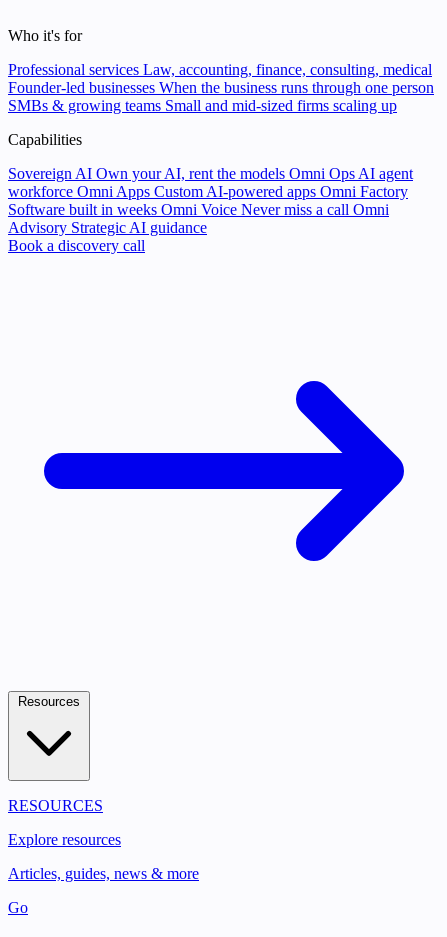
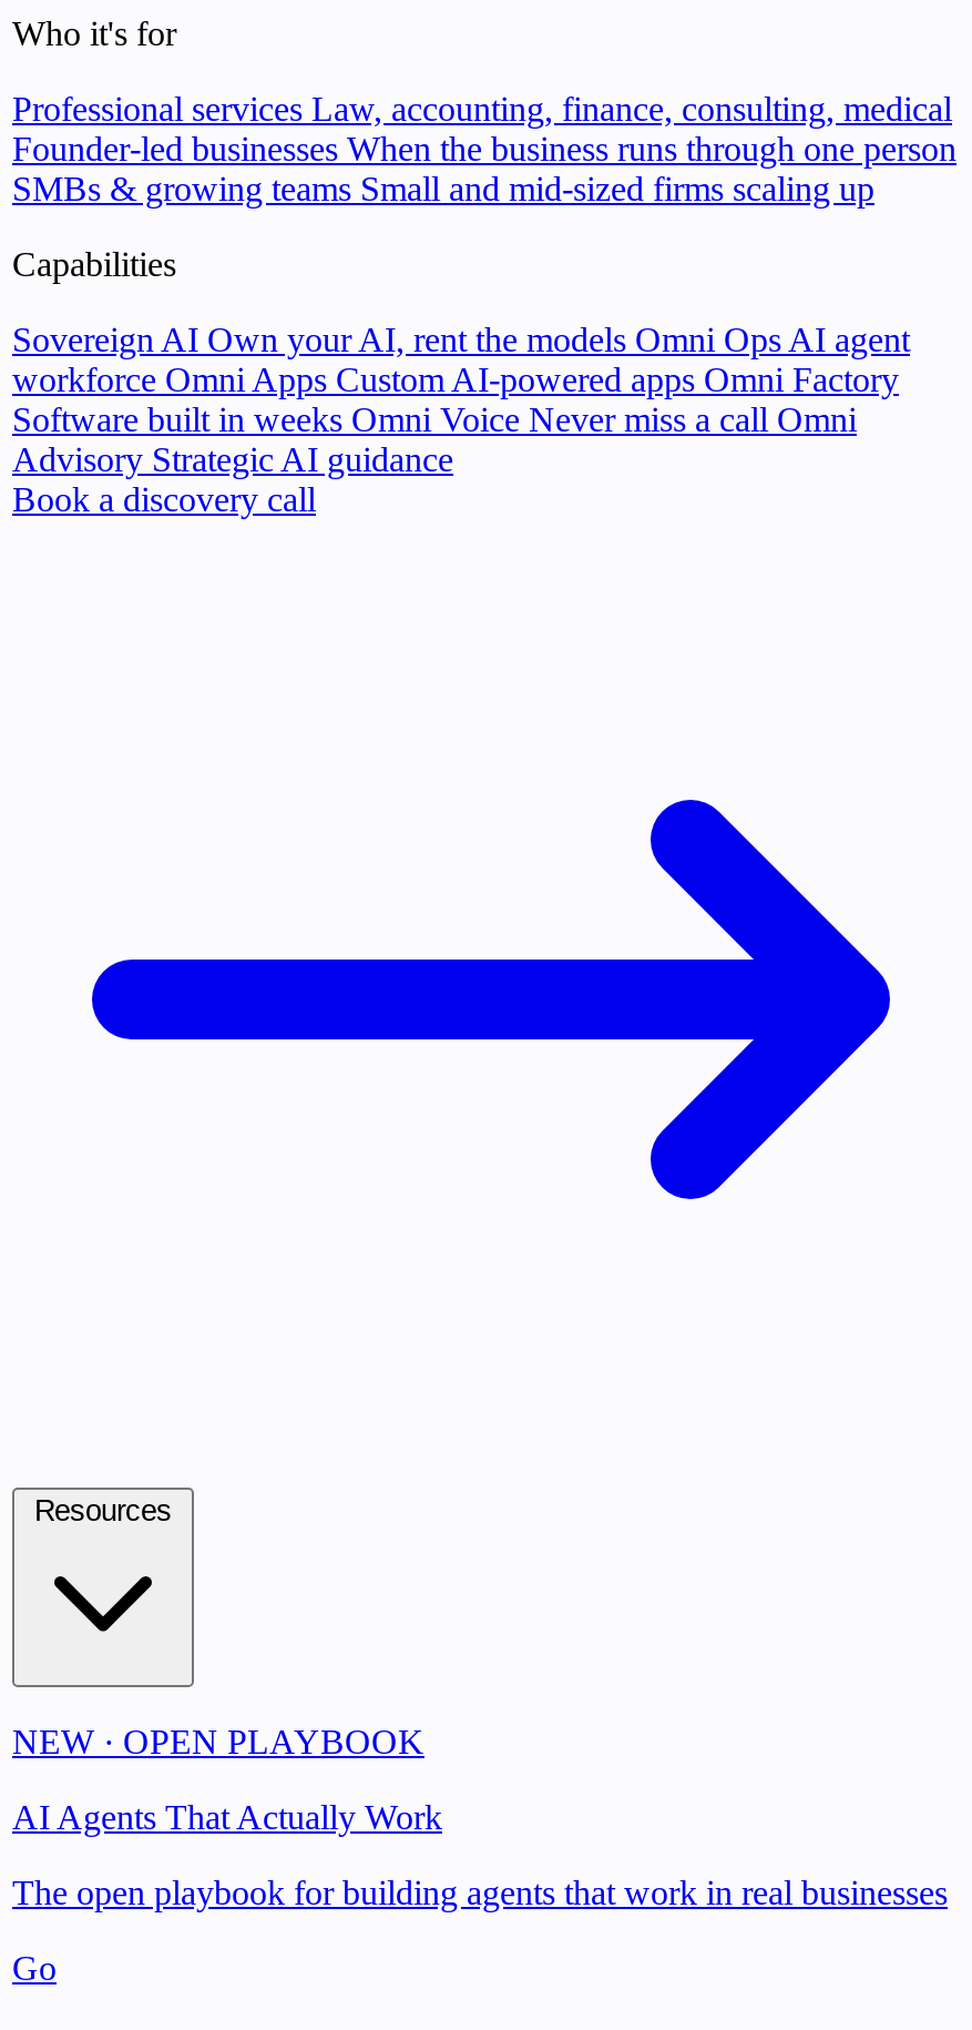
[8,797,103,814] RESOURCES -> [12,1723,424,1760] NEW · OPEN PLAYBOOK
[8,831,121,848] Explore resources -> [12,1798,442,1836] AI Agents That Actually Work
[8,865,199,882] Articles, guides, news & more -> [12,1874,948,1911] The open playbook for building agents that work in real businesses

